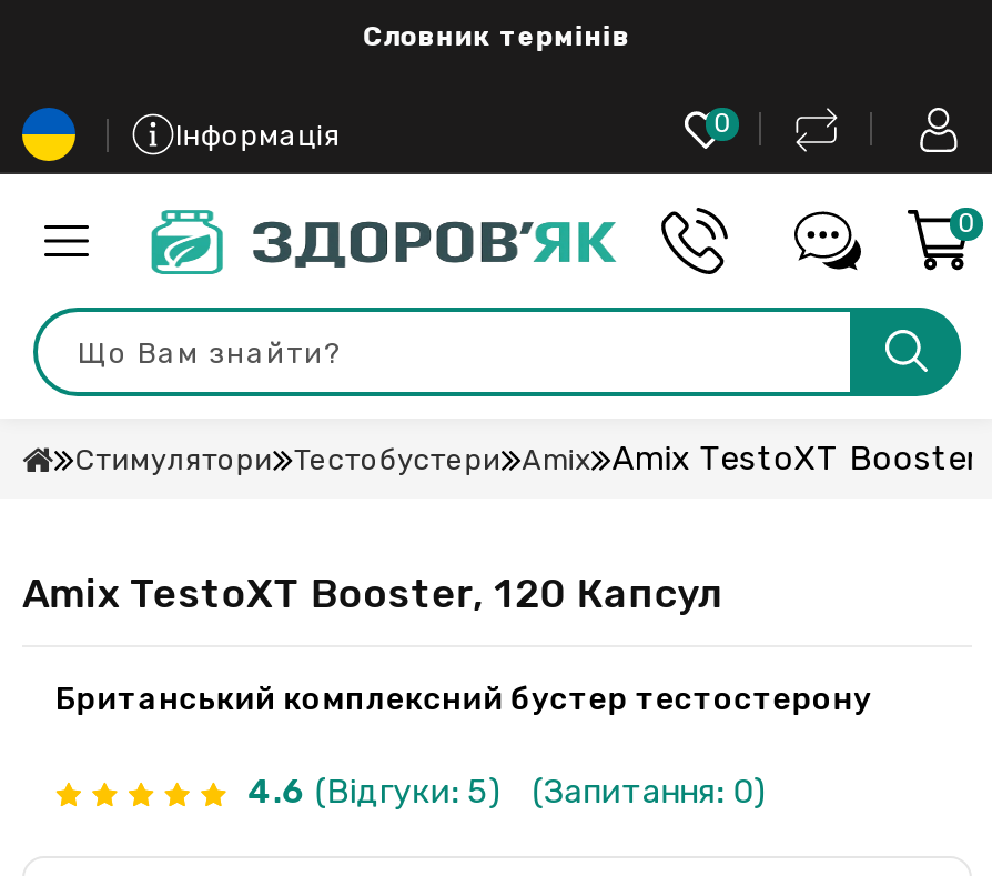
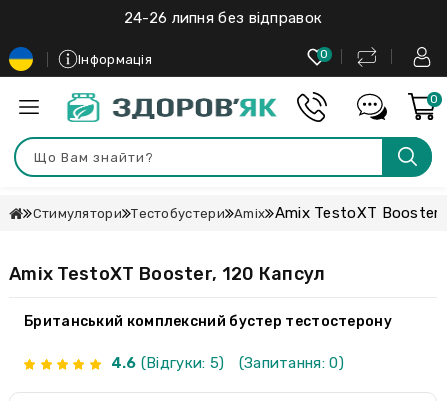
[363,21,631,52] Словник термінів -> [124,9,322,27] 24-26 липня без відправок

